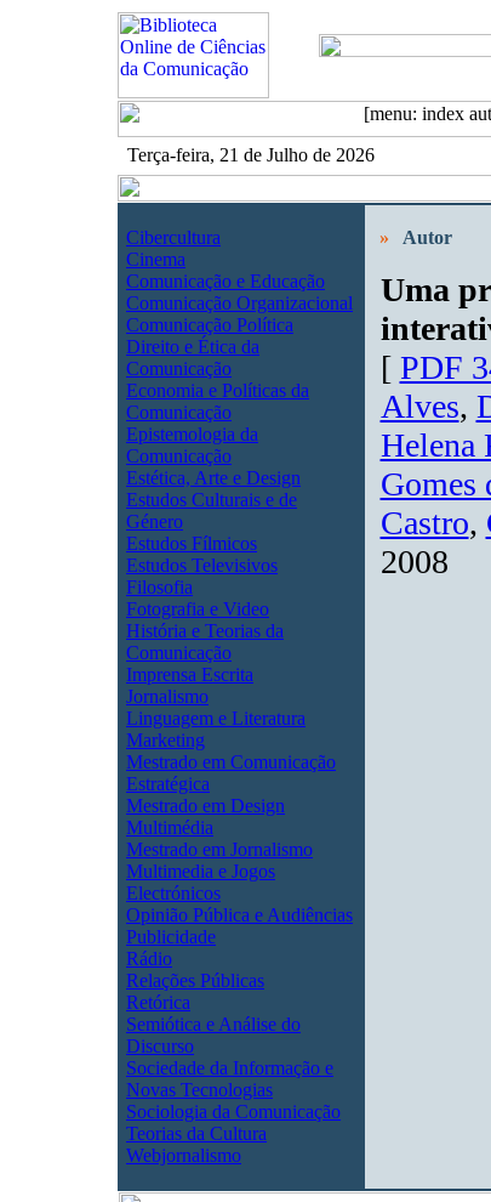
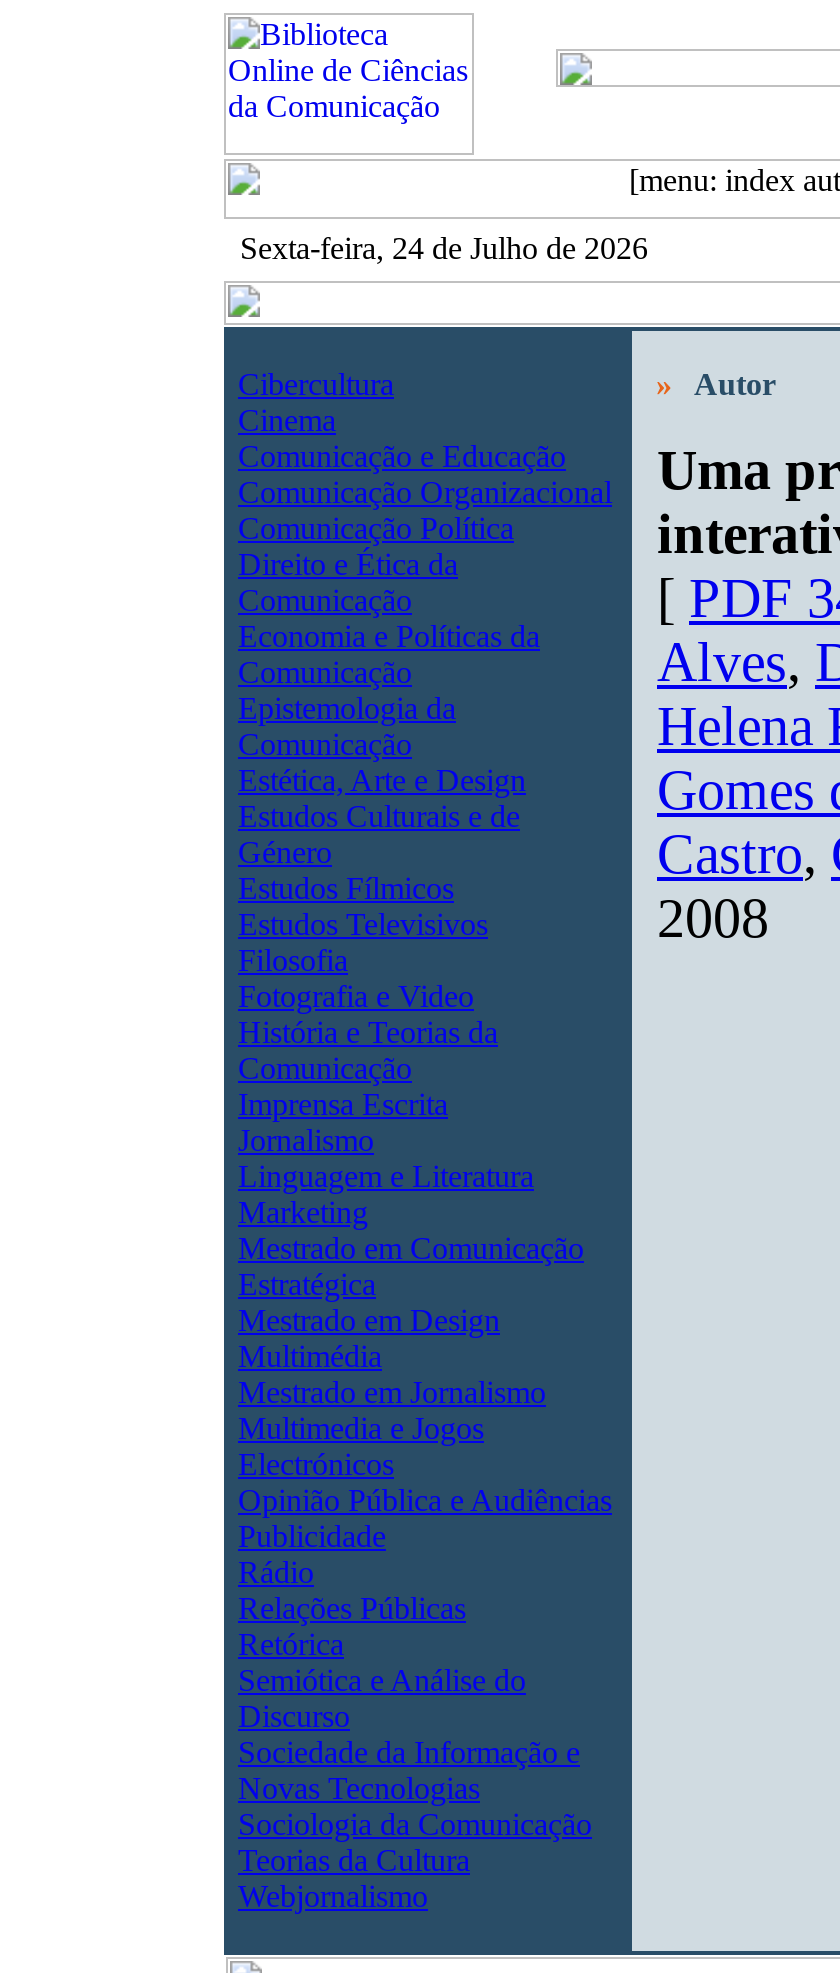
[127,144,389,165] Terça-feira, 21 de Julho de 2026 -> [240,231,672,265] Sexta-feira, 24 de Julho de 2026

